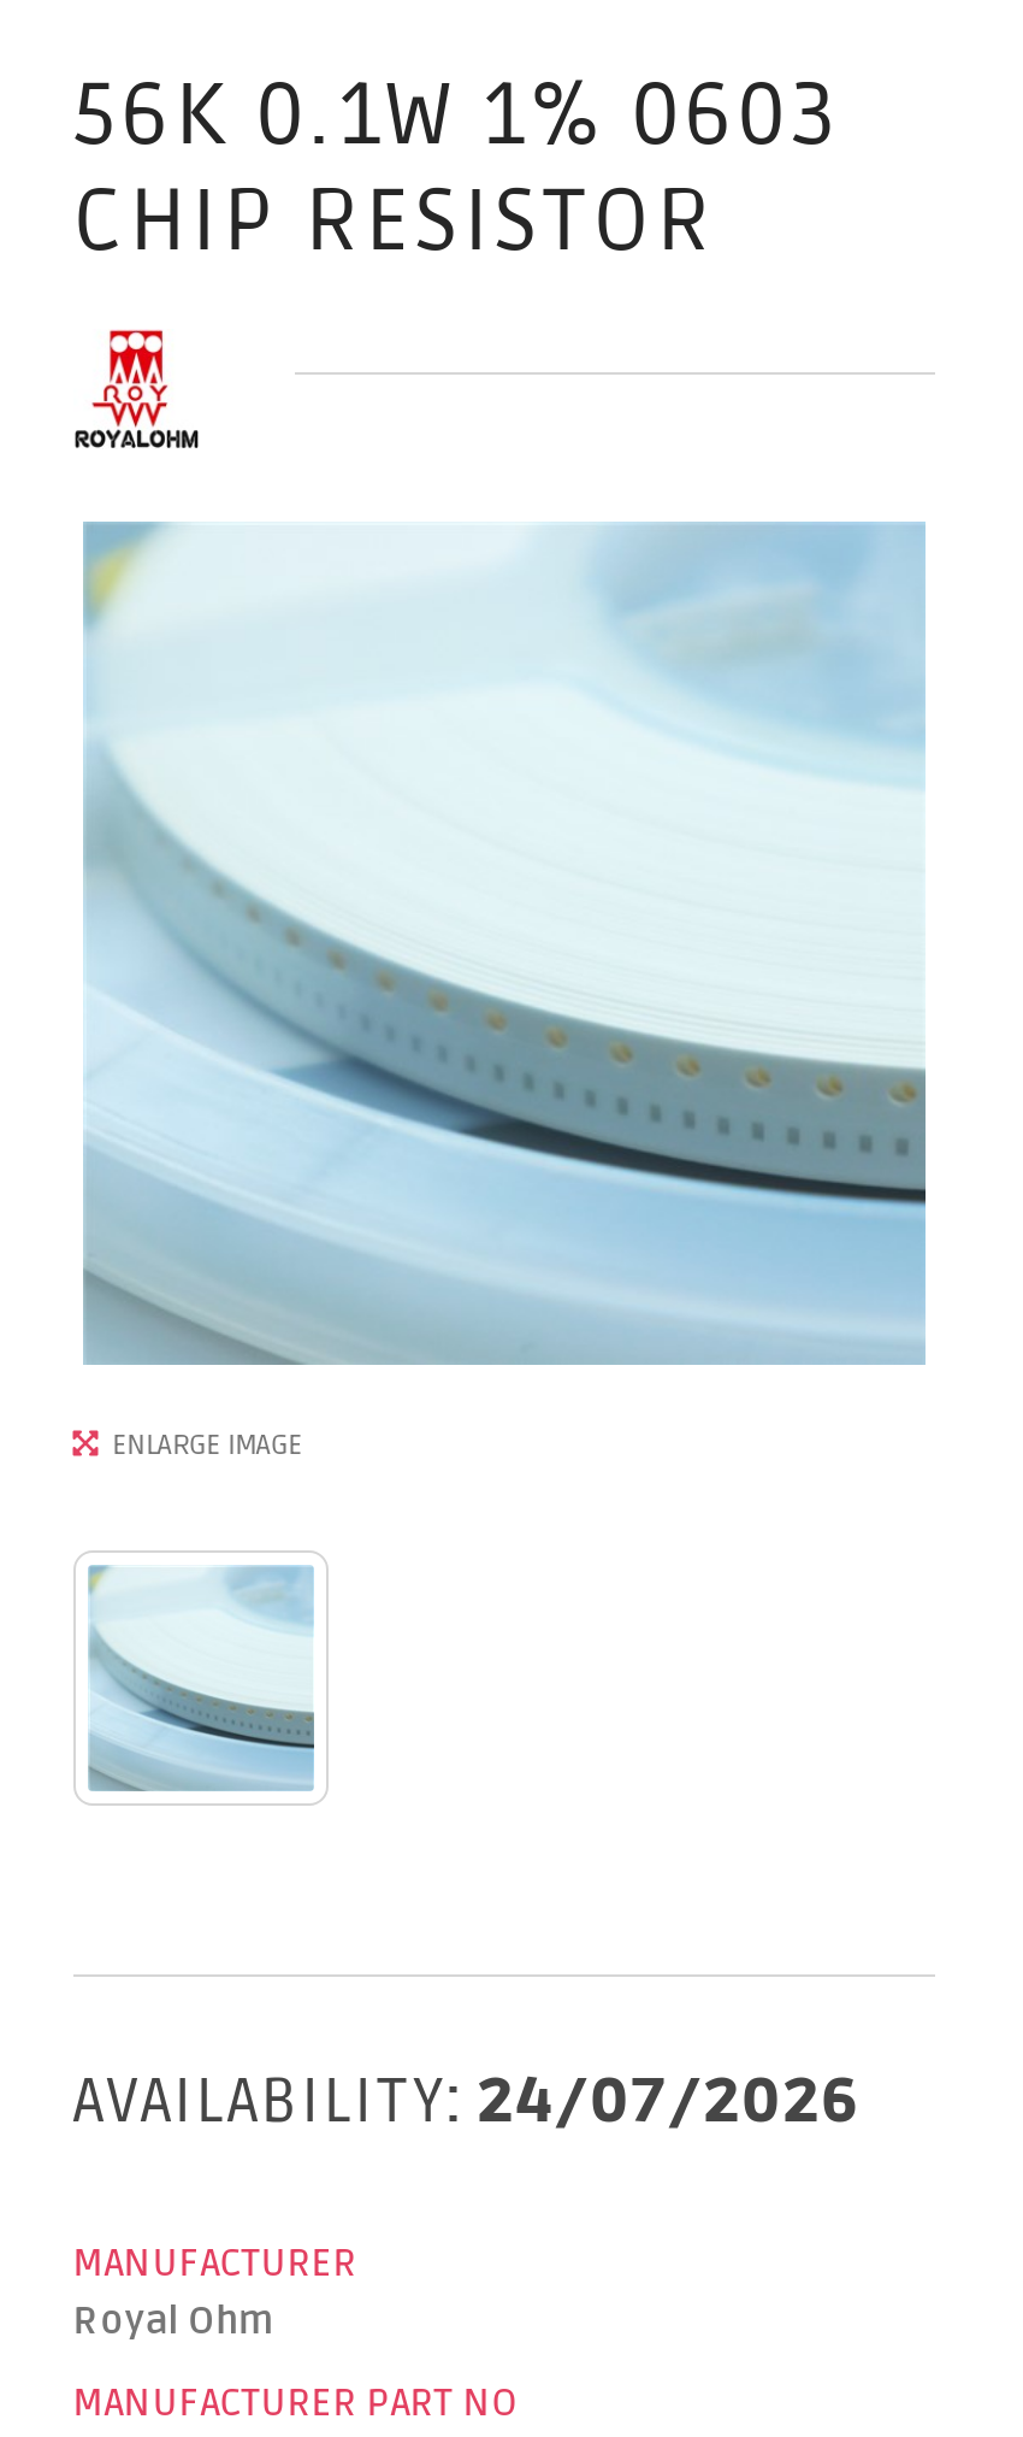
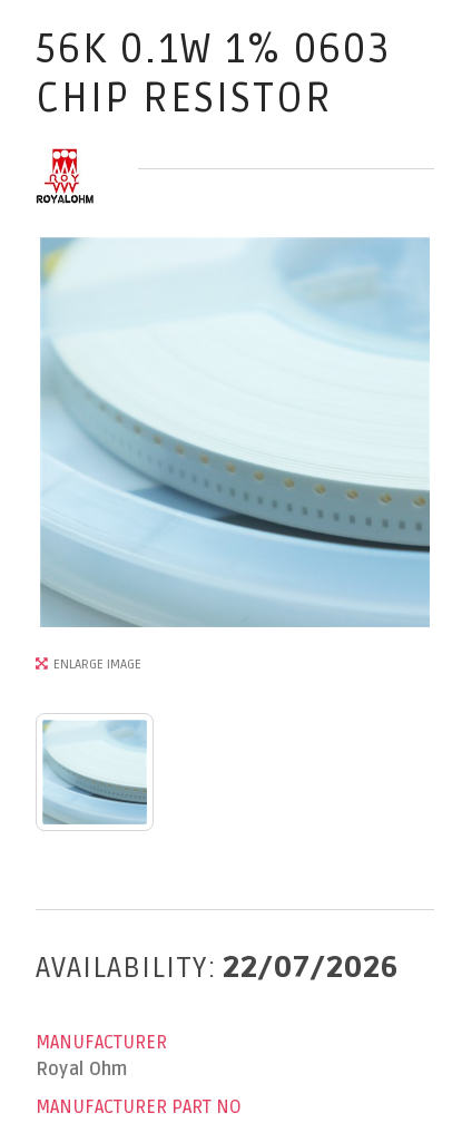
[73,2065,860,2142] AVAILABILITY: 24/07/2026 -> [35,951,398,987] AVAILABILITY: 22/07/2026

